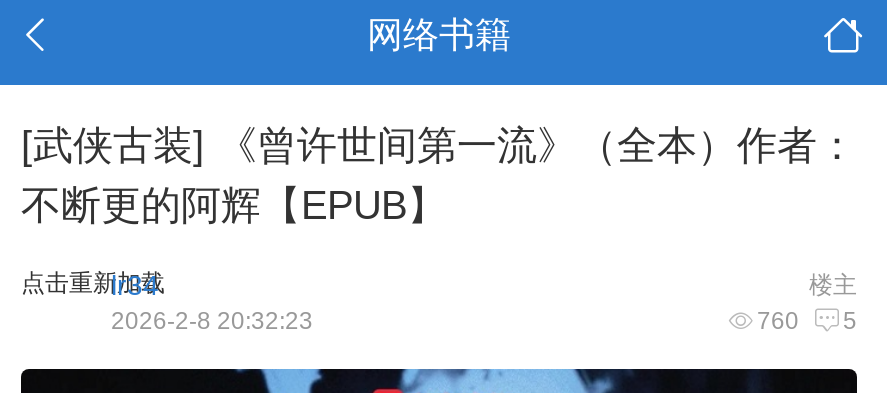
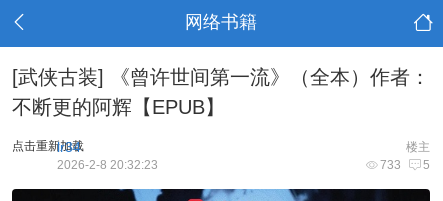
[757,307,857,335] 760 5 -> [380,158,430,172] 733 5

